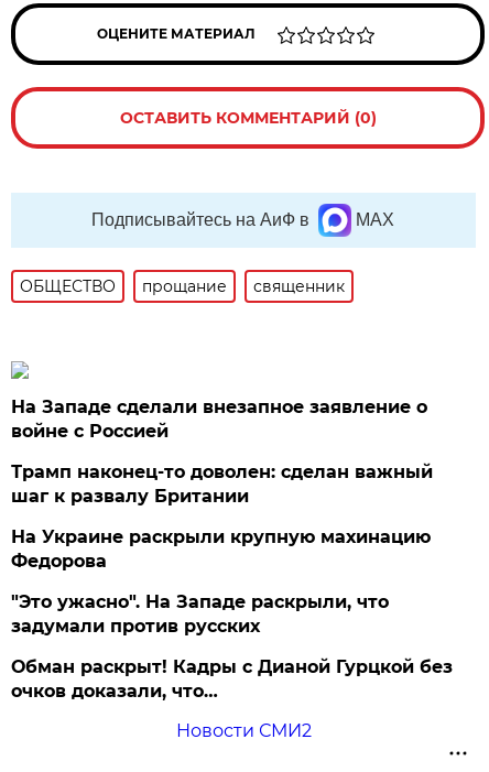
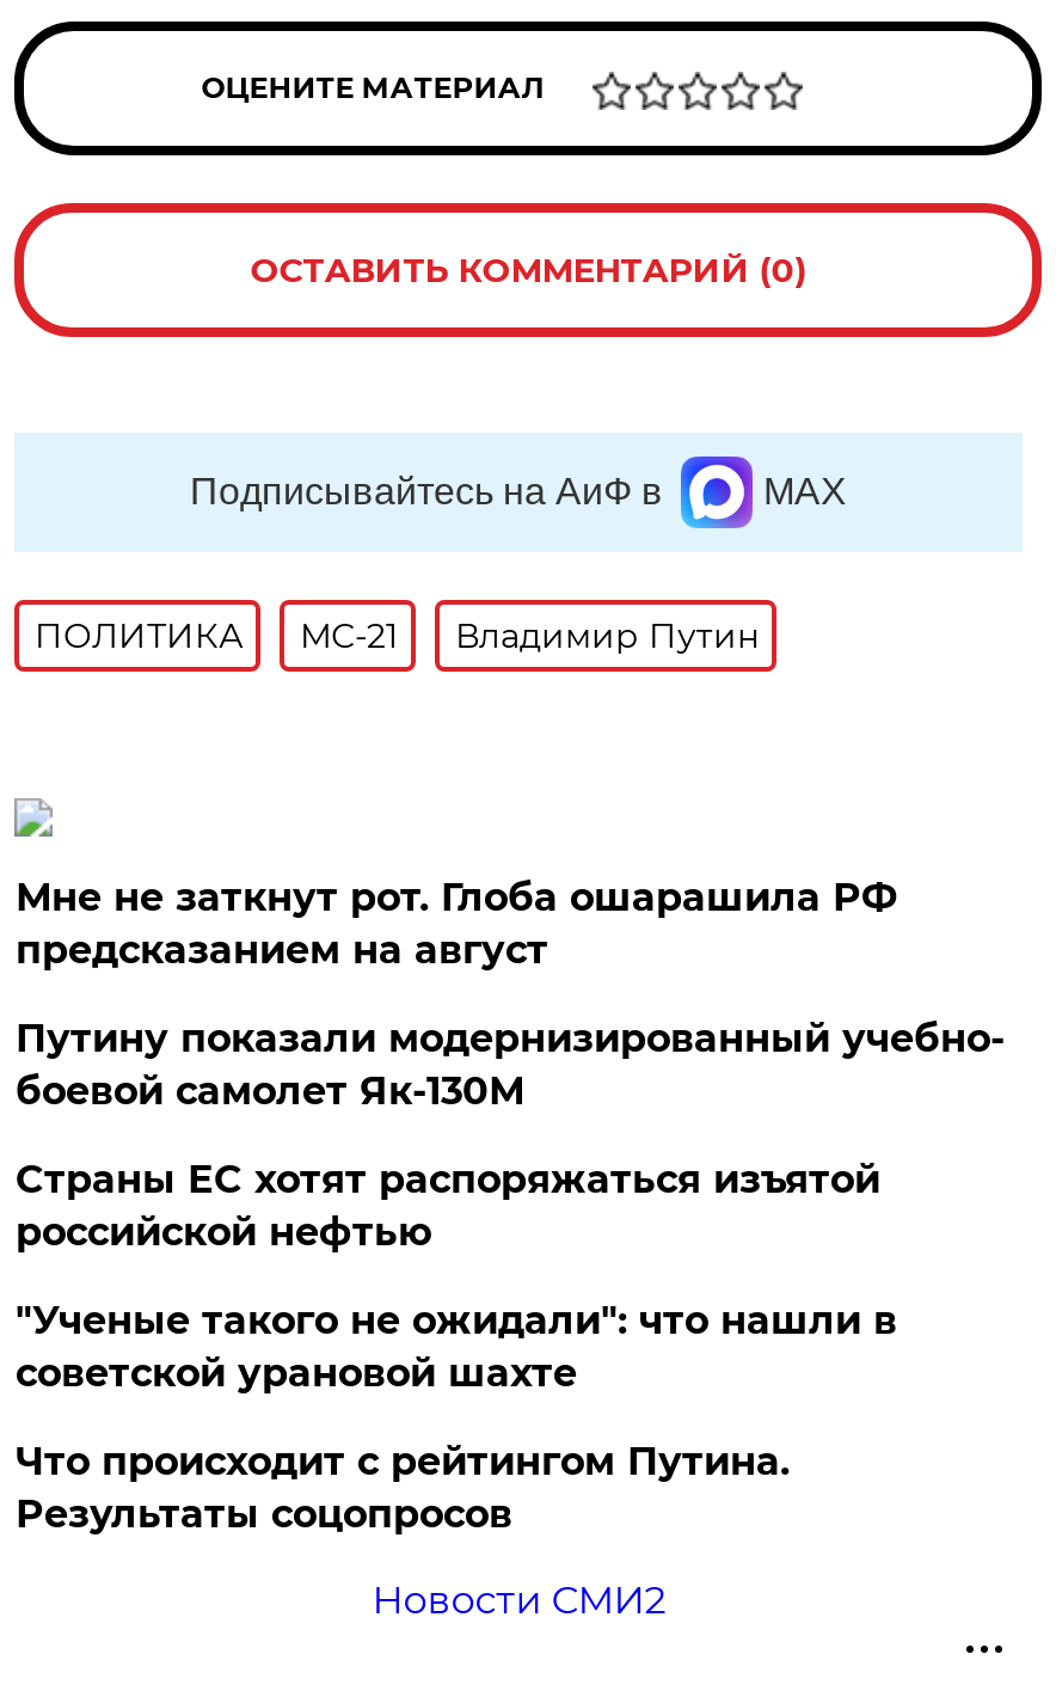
[20,276,345,296] ОБЩЕСТВО | прощание | священник -> [34,614,758,657] ПОЛИТИКА | МС-21 | Владимир Путин
[11,396,428,442] На Западе сделали внезапное заявление о | войне с Россией -> [15,875,897,973] Мне не заткнут рот. Глоба ошарашила РФ | предсказанием на август
[11,461,433,506] Трамп наконец-то доволен: сделан важный | шаг к развалу Британии -> [15,1016,1004,1114] Путину показали модернизированный учебно- | боевой самолет Як-130М
[11,526,431,571] На Украине раскрыли крупную махинацию | Федорова -> [15,1157,880,1255] Страны ЕС хотят распоряжаться изъятой | российской нефтью
[11,591,389,636] "Это ужасно". На Западе раскрыли, что | задумали против русских -> [15,1298,897,1396] "Ученые такого не ожидали": что нашли в | советской урановой шахте
[11,656,453,701] Обман раскрыт! Кадры с Дианой Гурцкой без | очков доказали, что… -> [15,1439,789,1537] Что происходит с рейтингом Путина. | Результаты соцопросов

